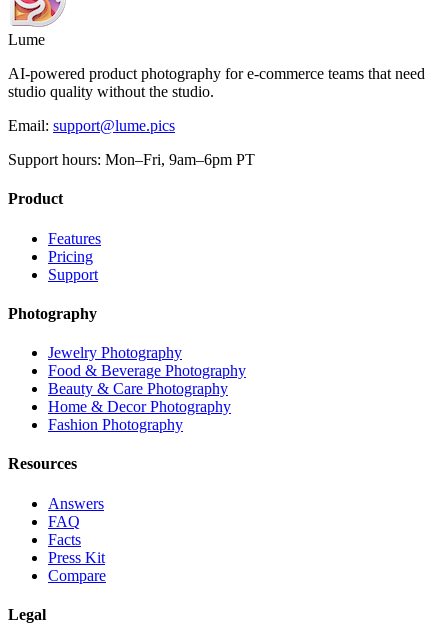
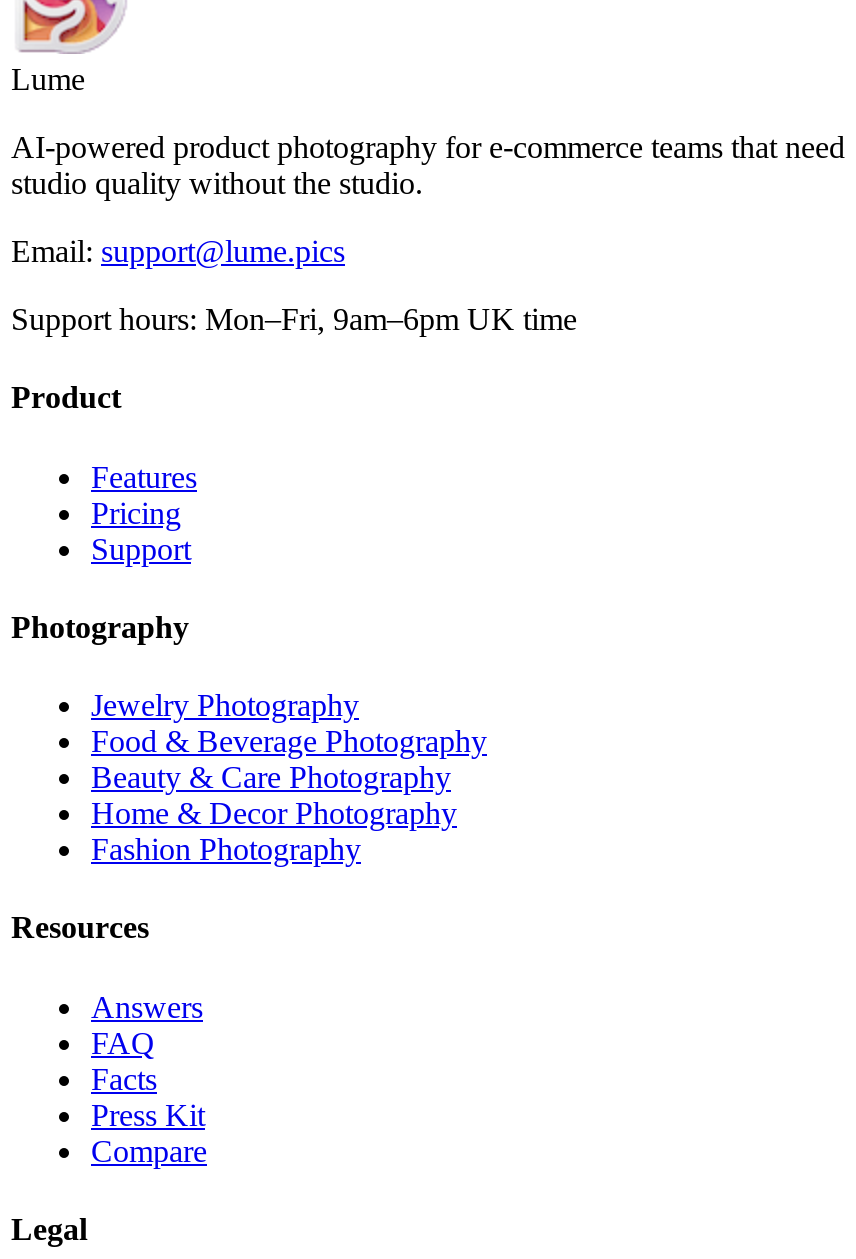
[8,151,255,168] Support hours: Mon–Fri, 9am–6pm PT -> [11,302,577,336] Support hours: Mon–Fri, 9am–6pm UK time

